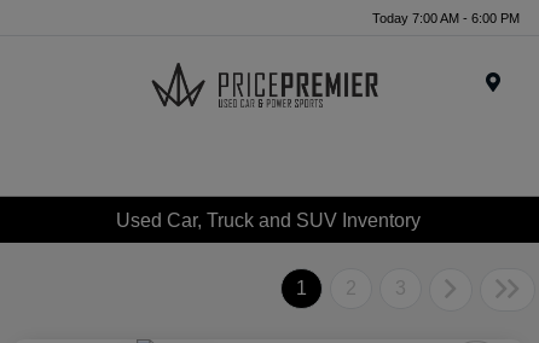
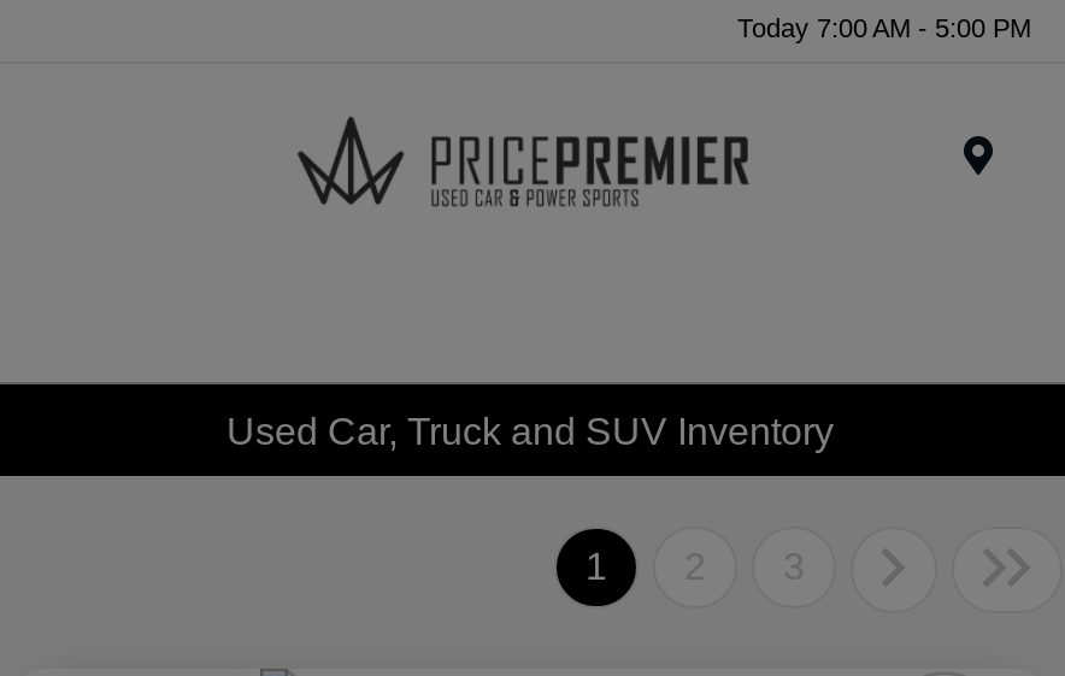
[372,10,520,25] Today 7:00 AM - 6:00 PM -> [737,12,1031,41] Today 7:00 AM - 5:00 PM

